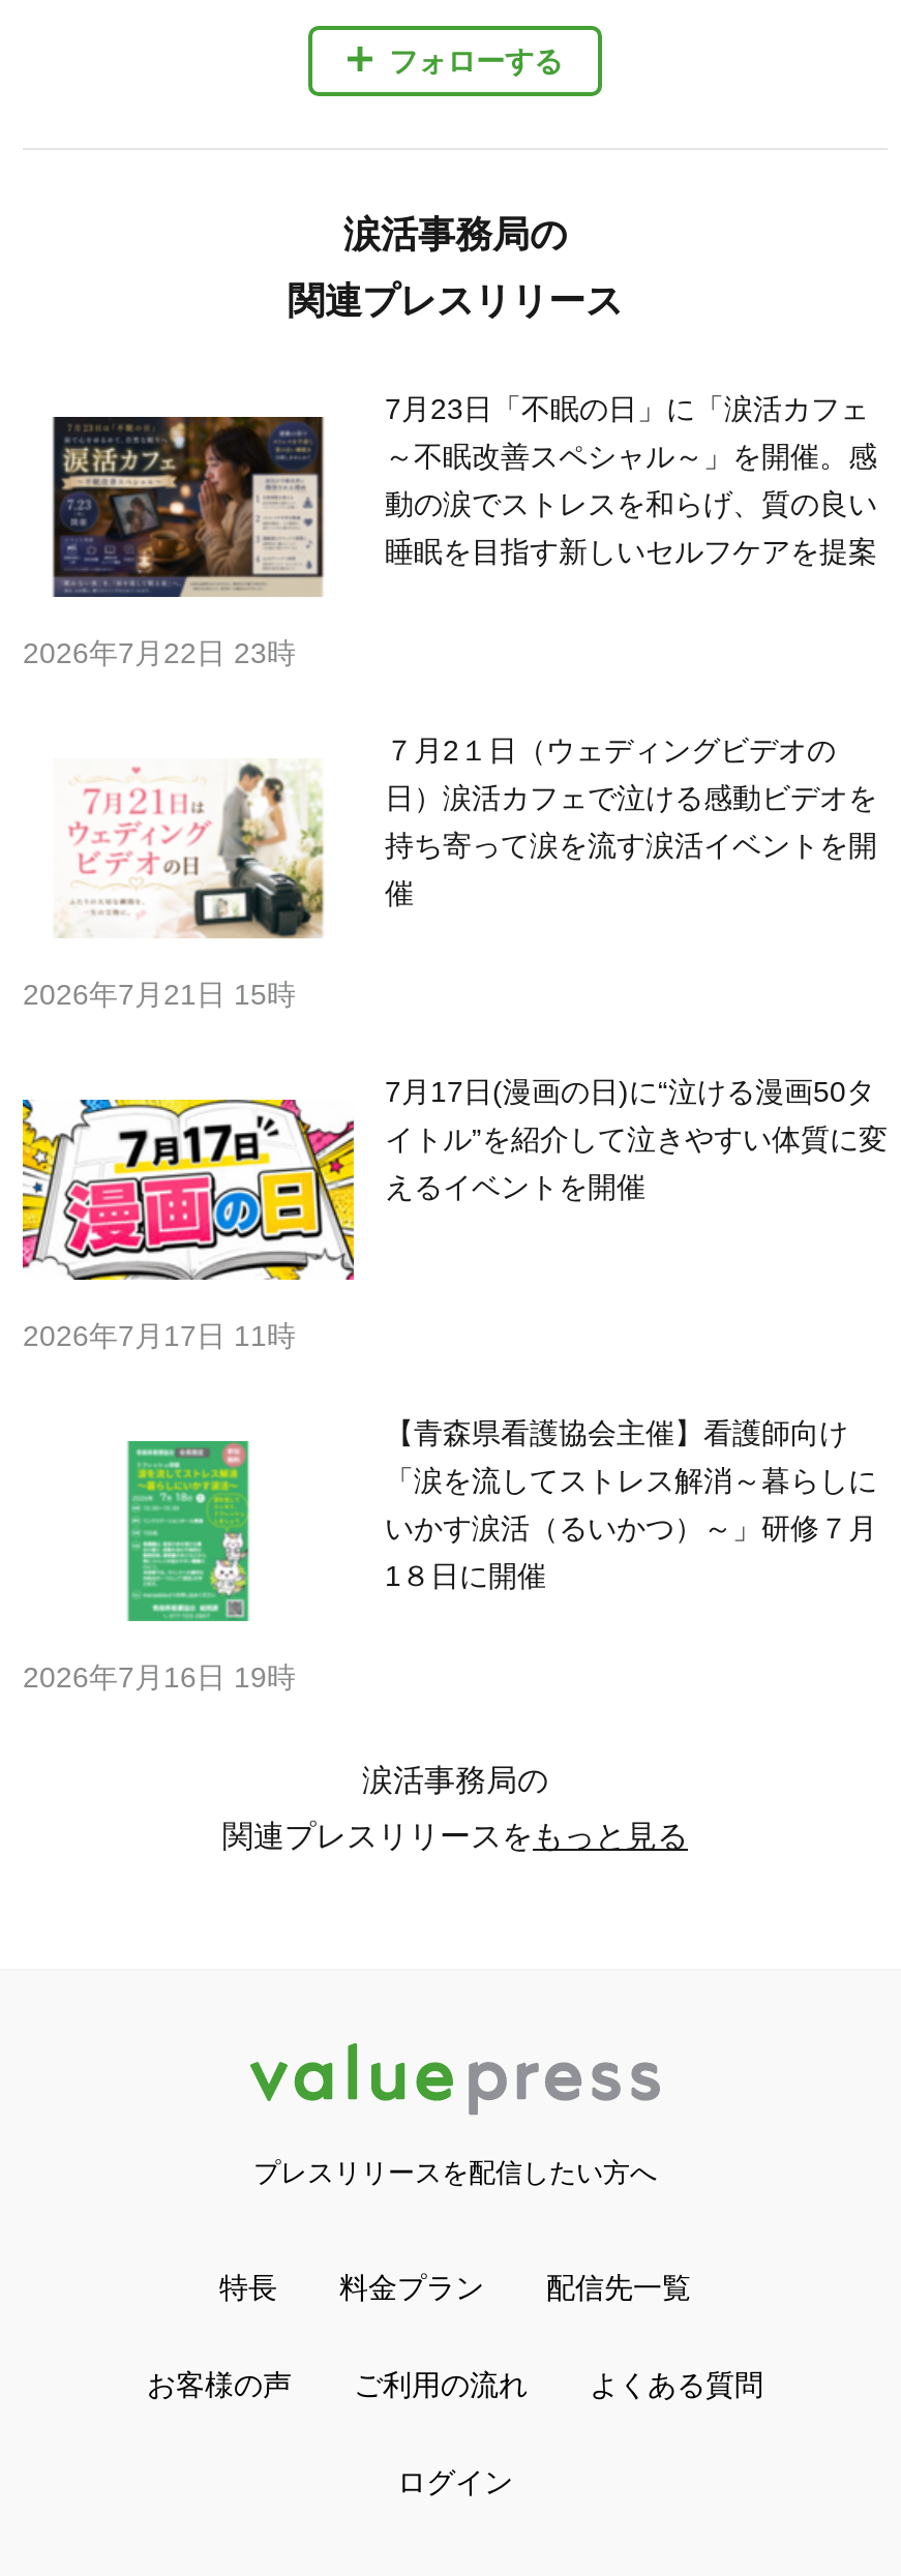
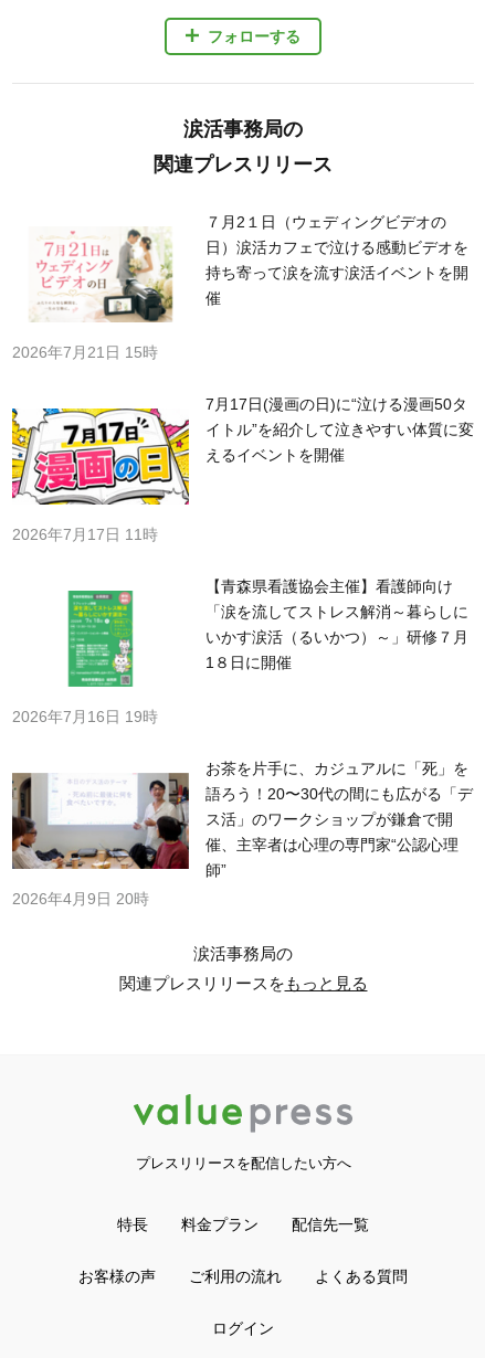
[23,393,877,670] [image] | 7月23日「不眠の日」に「涙活カフェ | ～不眠改善スペシャル～」を開催。感 | 動の涙でストレスを和らげ、質の良い | 睡眠を目指す新しいセルフケアを提案 | 2026年7月22日 23時 -> none
moved [23,734,888,1694] -> [12,214,474,726]: [image] | ７月2１日（ウェディングビデオの | 日）涙活カフェで泣ける感動ビデオを | ... | 1８日に開催 | 2026年7月16日 19時
none -> [11,760,473,908] [image] | お茶を片手に、カジュアルに「死」を | 語ろう！20〜30代の間にも広がる「デ | ス活」のワークショップが鎌倉で開 | 催、主宰者は心理の専門家“公認心理 | 師” | 2026年4月9日 20時

